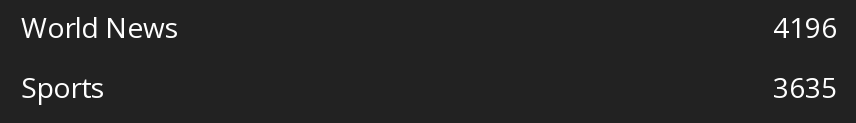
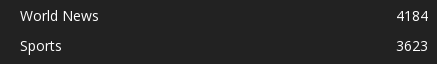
[773,9,837,47] 4196 -> [396,6,428,25] 4184
[773,69,837,107] 3635 -> [396,36,428,55] 3623

